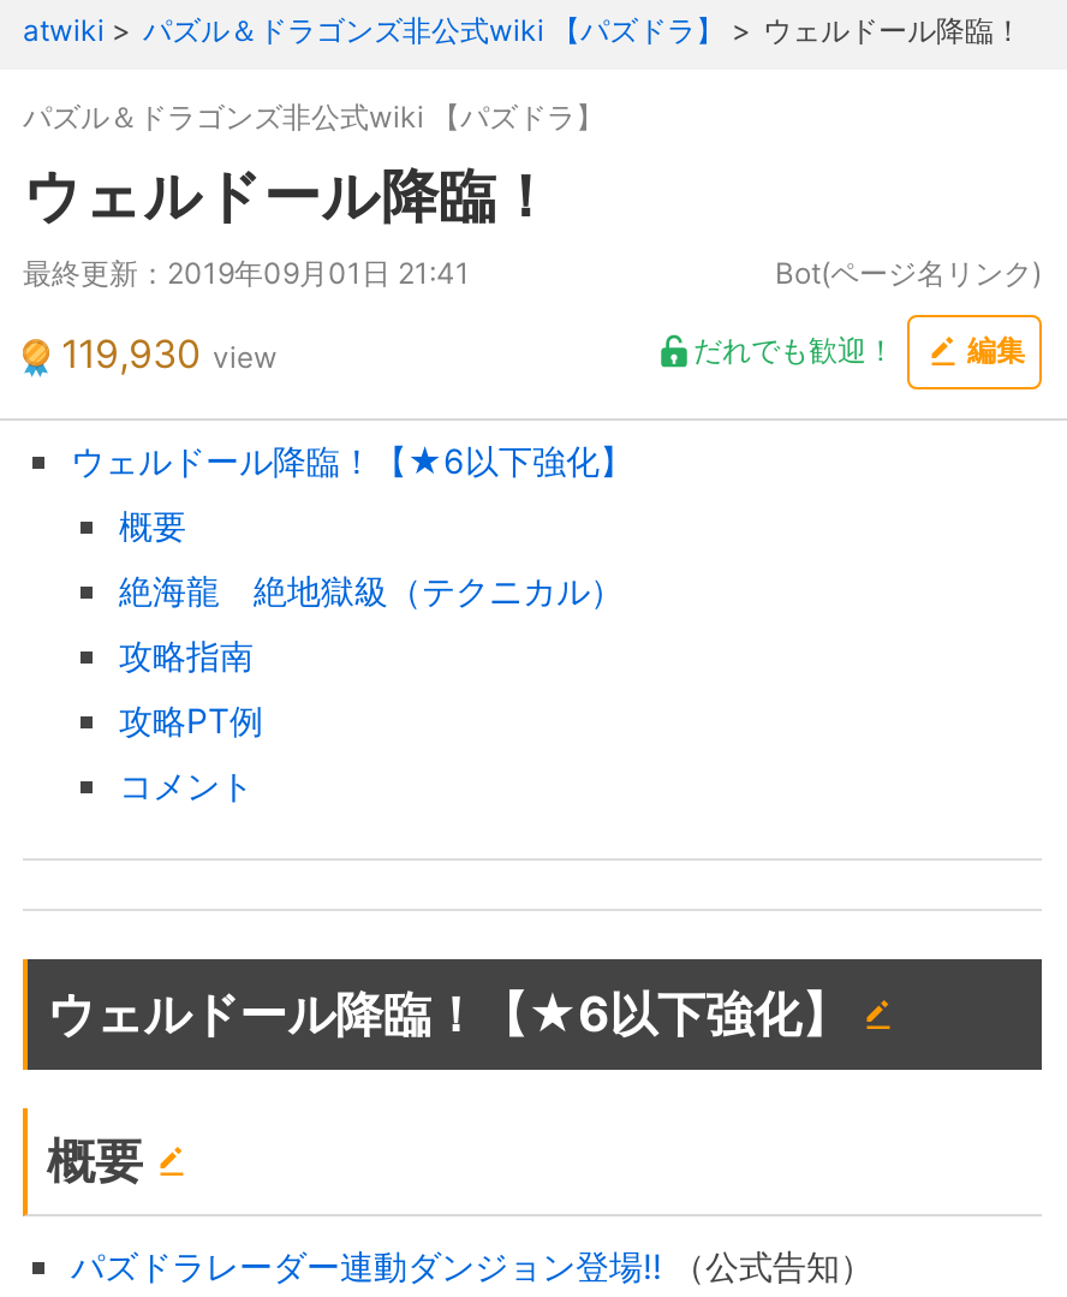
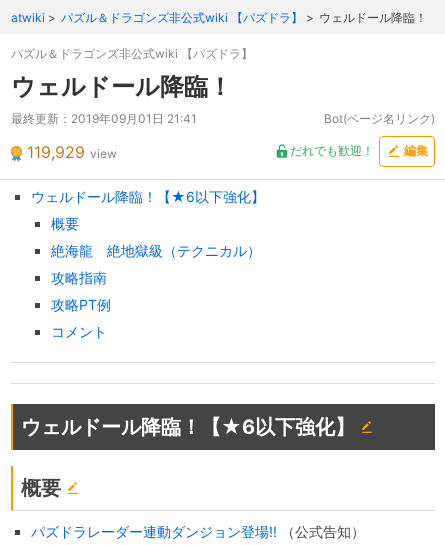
[61,328,278,376] 119,930 view -> [27,141,117,161] 119,929 view

